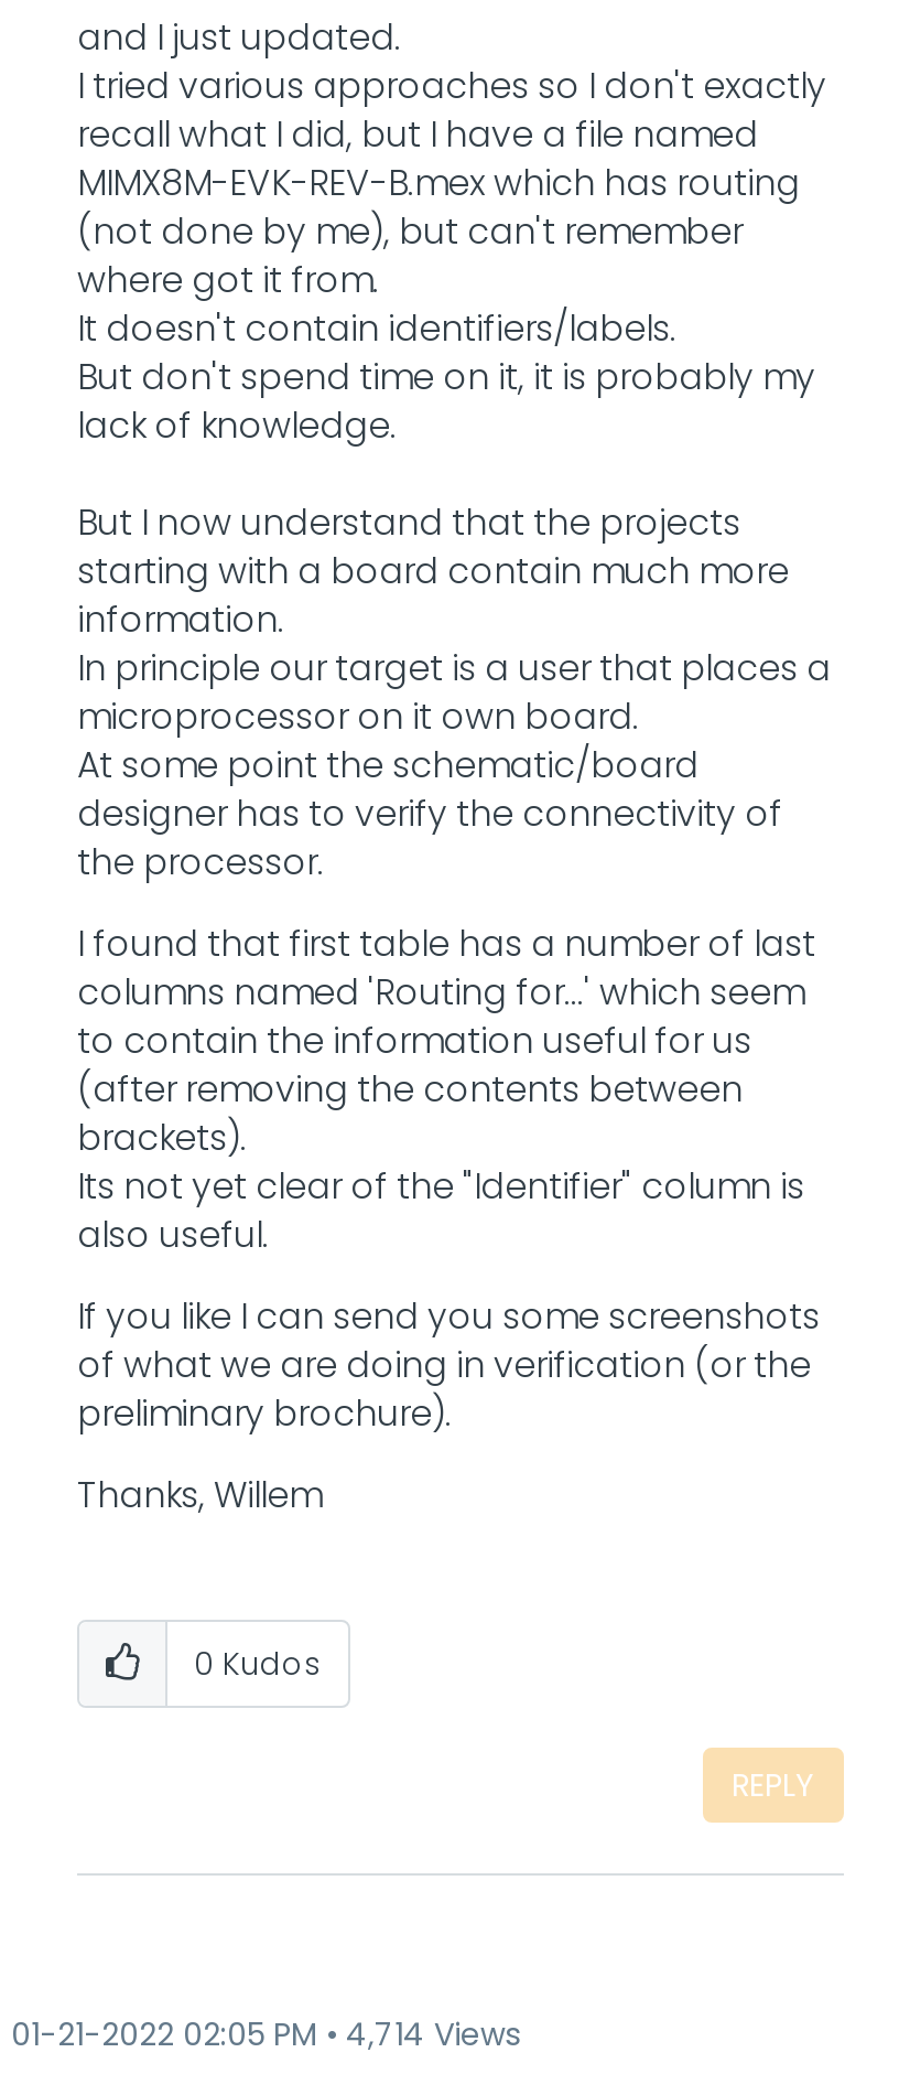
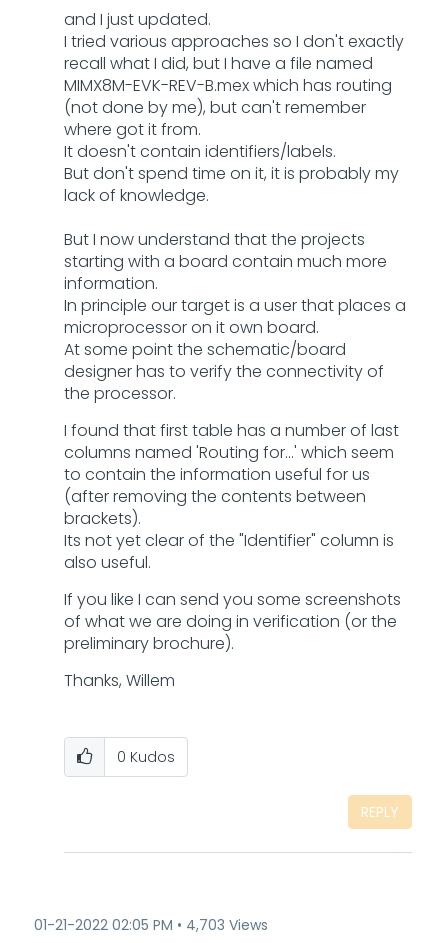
[11,2011,520,2055] 01-21-2022 02:05 PM 4,714 Views -> [34,914,268,934] 01-21-2022 02:05 PM 4,703 Views

